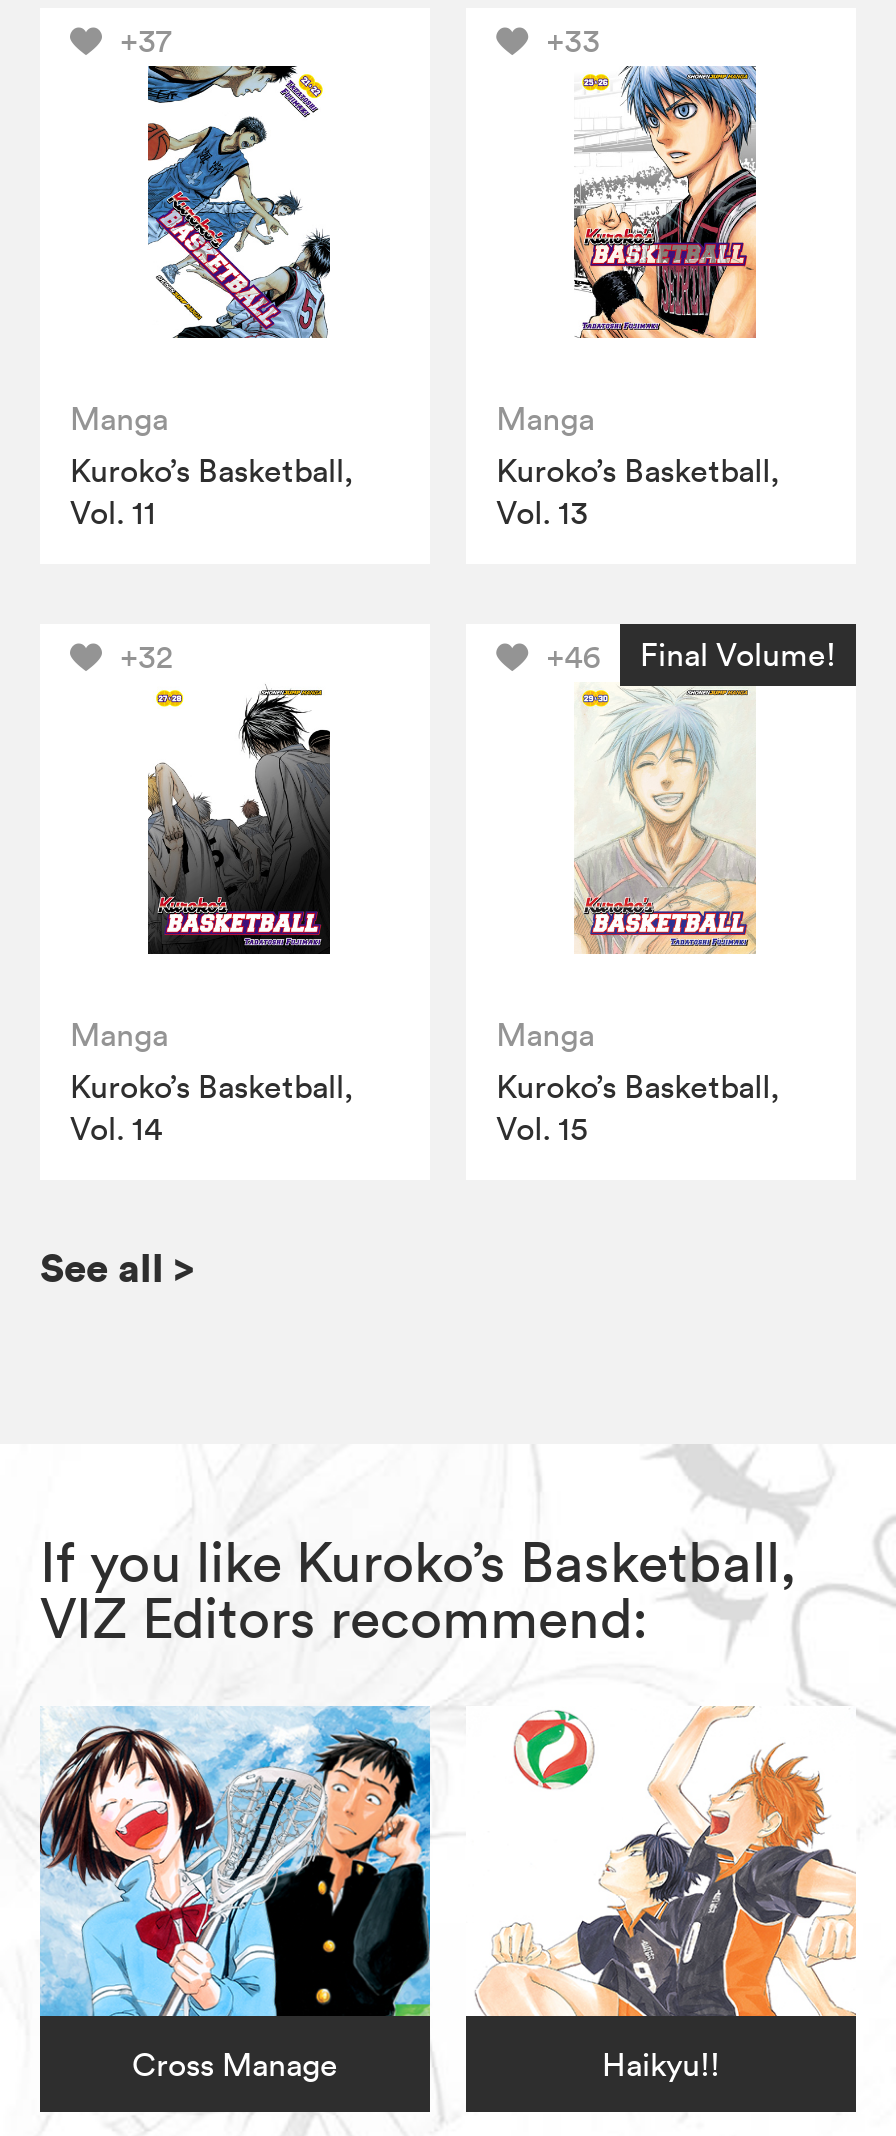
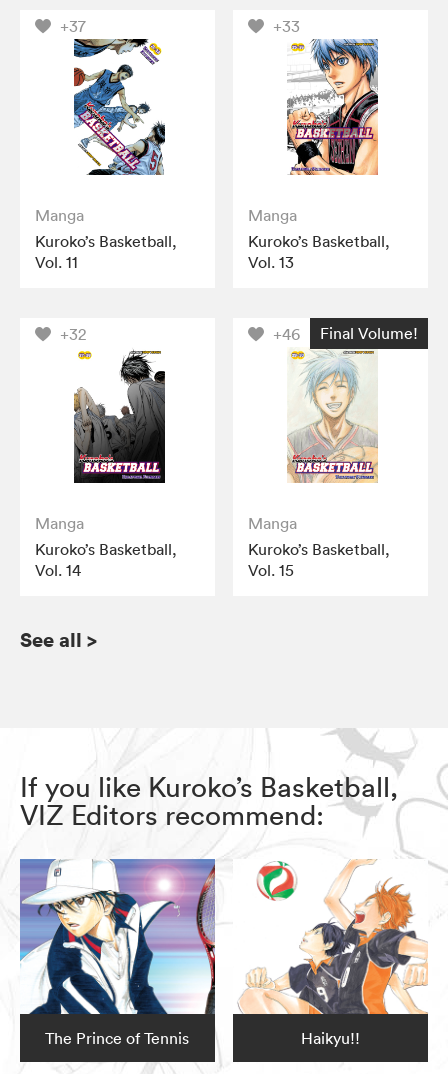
[38,1706,432,2085] [image] | Cross Manage -> [19,858,216,1048] [image] | The Prince of Tennis

